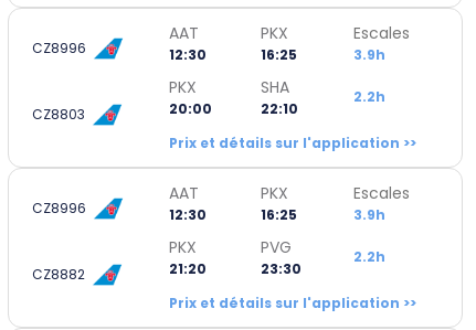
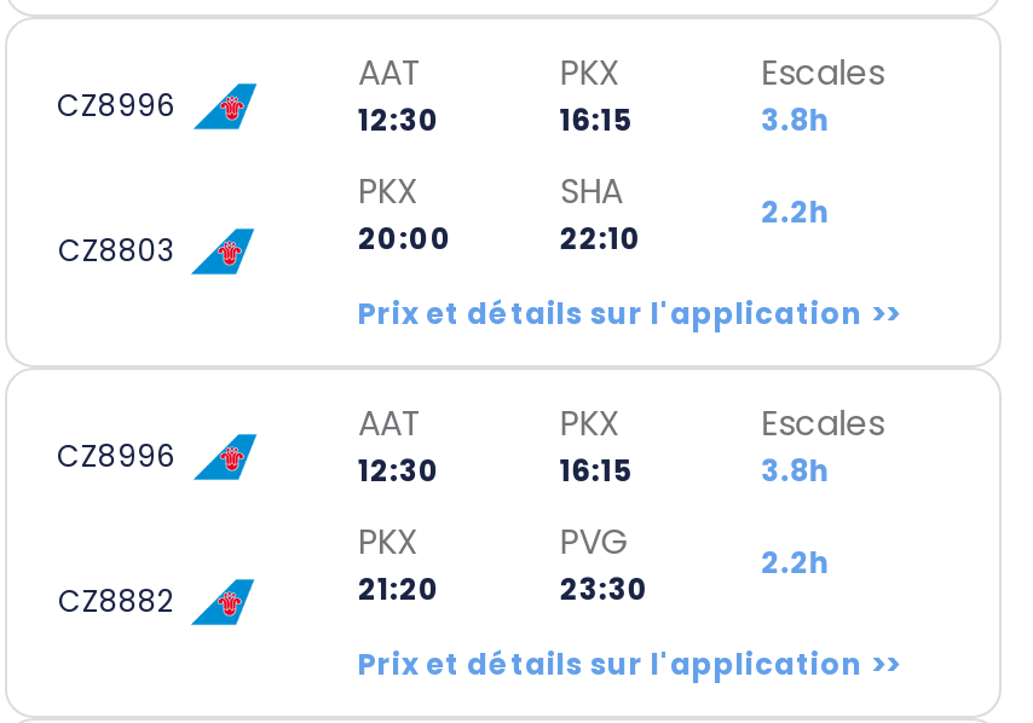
[261,45,297,64] 16:25 -> [560,99,632,140] 16:15
[353,45,385,64] 3.9h -> [761,99,831,140] 3.8h
[261,205,297,224] 16:25 -> [560,450,632,491] 16:15
[353,205,385,224] 3.9h -> [761,450,831,491] 3.8h

